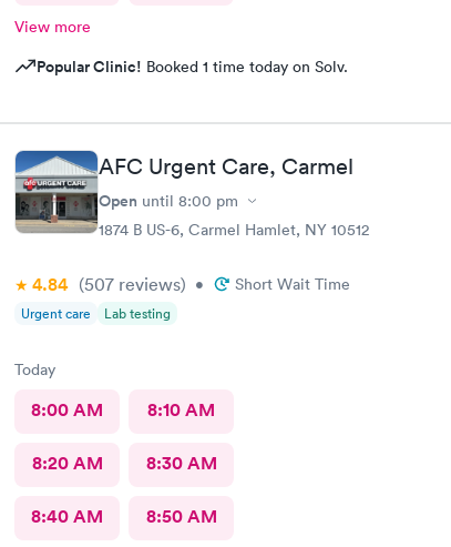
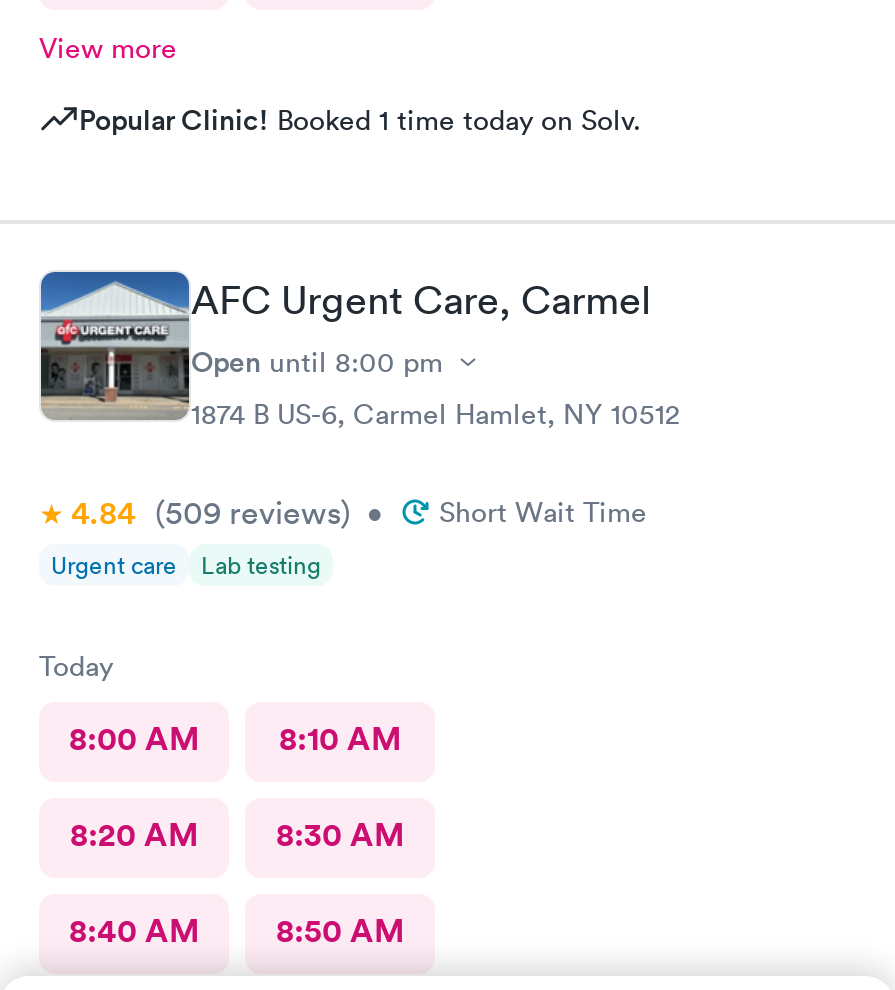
[32,273,350,296] 4.84 (507 reviews) • Short Wait Time -> [71,492,647,534] 4.84 (509 reviews) • Short Wait Time

